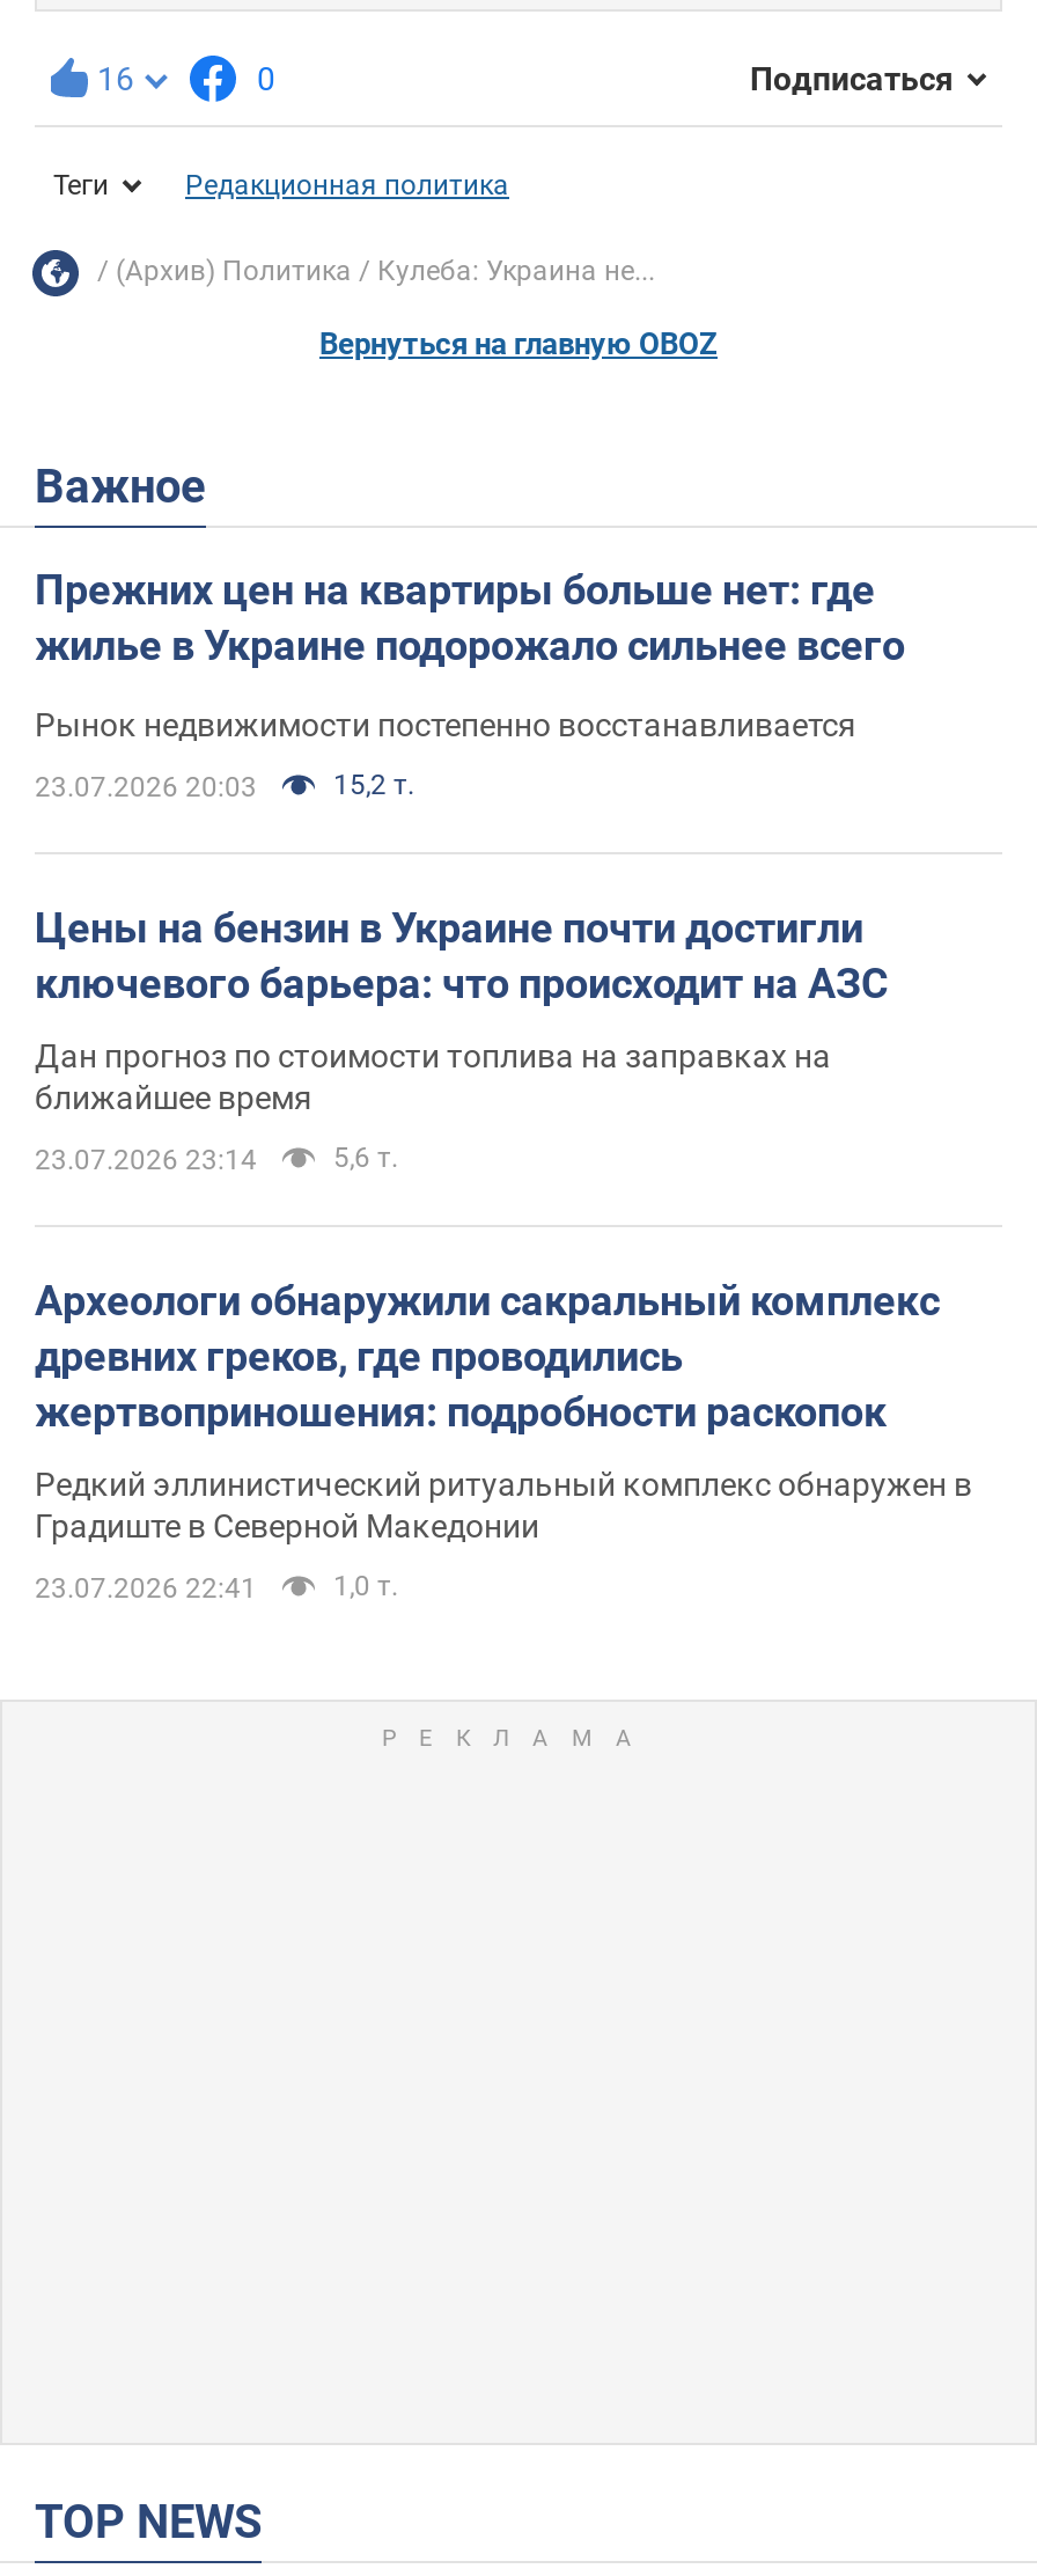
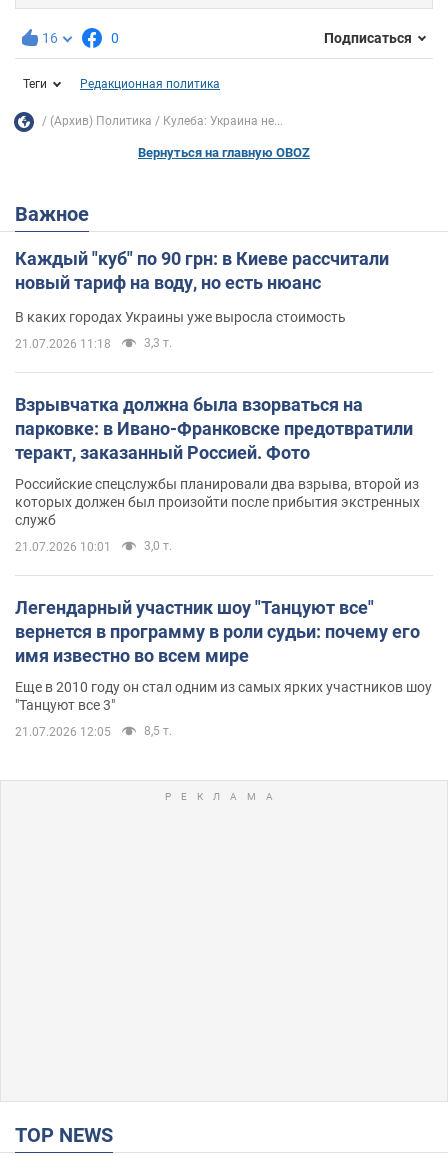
[35,564,905,668] Прежних цен на квартиры больше нет: где | жилье в Украине подорожало сильнее всего -> [15,248,389,293] Каждый "куб" по 90 грн: в Киеве рассчитали | новый тариф на воду, но есть нюанс
[35,706,856,743] Рынок недвижимости постепенно восстанавливается -> [15,309,346,325] В каких городах Украины уже выросла стоимость
[35,768,414,803] 23.07.2026 20:03 | 15,2 т. -> [15,336,172,351] 21.07.2026 11:18 | 3,3 т.
[35,902,889,1007] Цены на бензин в Украине почти достигли | ключевого барьера: что происходит на АЗС -> [15,394,413,463] Взрывчатка должна была взорваться на | парковке: в Ивано-Франковске предотвратили | теракт, заказанный Россией. Фото
[35,1037,831,1115] Дан прогноз по стоимости топлива на заправках на | ближайшее время -> [15,476,420,528] Российские спецслужбы планировали два взрыва, второй из | которых должен был произойти после прибытия экстренных | служб
[35,1141,398,1176] 23.07.2026 23:14 | 5,6 т. -> [15,539,172,554] 21.07.2026 10:01 | 3,0 т.
[35,1275,940,1435] Археологи обнаружили сакральный комплекс | древних греков, где проводились | жертвоприношения: подробности раскопок -> [15,597,420,666] Легендарный участник шоу "Танцуют все" | вернется в программу в роли судьи: почему его | имя известно во всем мире
[35,1465,972,1544] Редкий эллинистический ритуальный комплекс обнаружен в | Градиште в Северной Македонии -> [15,679,432,713] Еще в 2010 году он стал одним из самых ярких участников шоу | "Танцуют все 3"
[35,1569,398,1604] 23.07.2026 22:41 | 1,0 т. -> [15,724,172,739] 21.07.2026 12:05 | 8,5 т.

